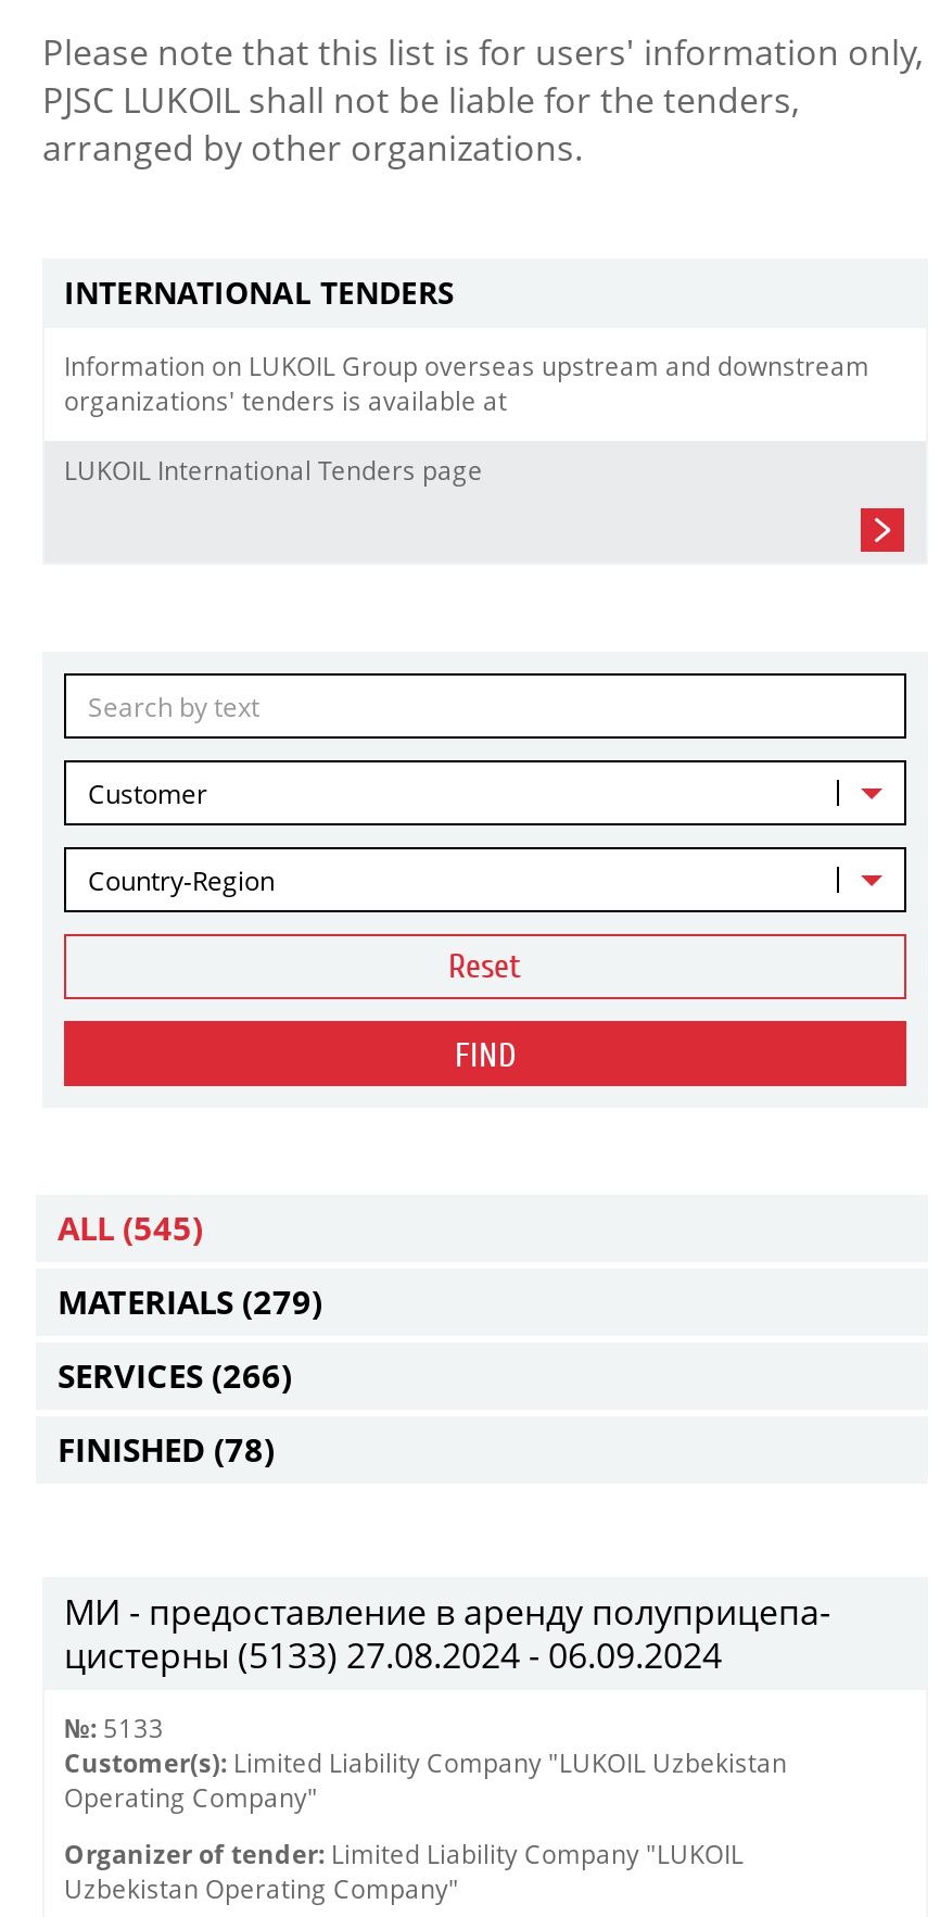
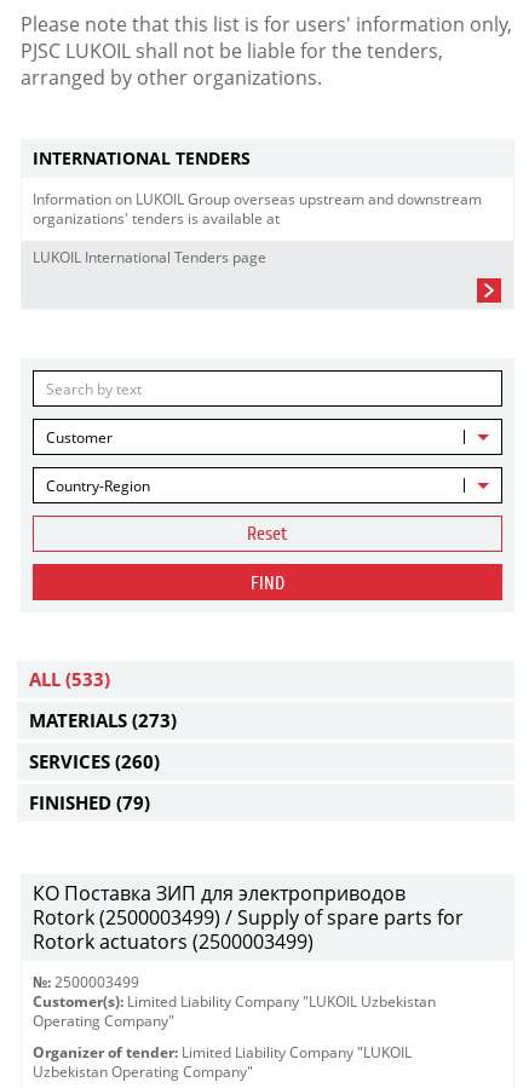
[58,1206,203,1249] ALL (545) -> [29,667,110,691] ALL (533)
[58,1279,322,1323] MATERIALS (279) -> [29,708,177,732] MATERIALS (273)
[58,1353,292,1397] SERVICES (266) -> [29,749,160,773] SERVICES (260)
[58,1427,275,1471] FINISHED (78) -> [29,790,150,814] FINISHED (79)
[64,1588,830,1679] МИ - предоставление в аренду полуприцепа- | цистерны (5133) 27.08.2024 - 06.09.2024 -> [33,880,464,955] КО Поставка ЗИП для электроприводов | Rotork (2500003499) / Supply of spare parts for | Rotork actuators (2500003499)
[64,1712,164,1744] №: 5133 -> [33,973,139,991] №: 2500003499

